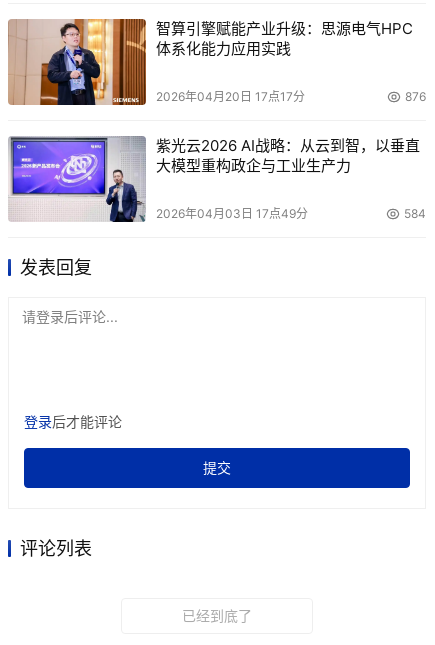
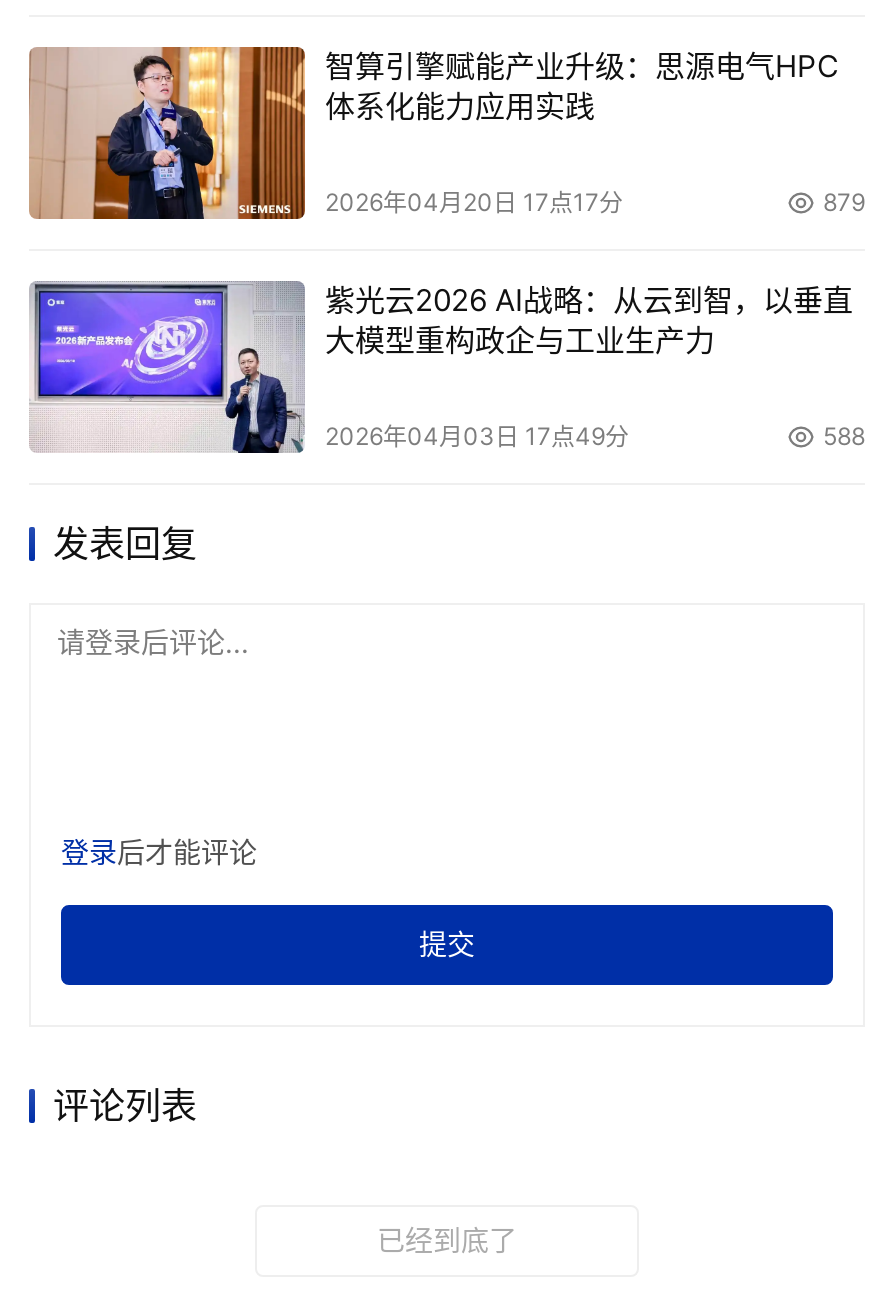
[405,89,426,104] 876 -> [823,187,865,217] 879
[404,206,426,221] 584 -> [823,421,865,451] 588

